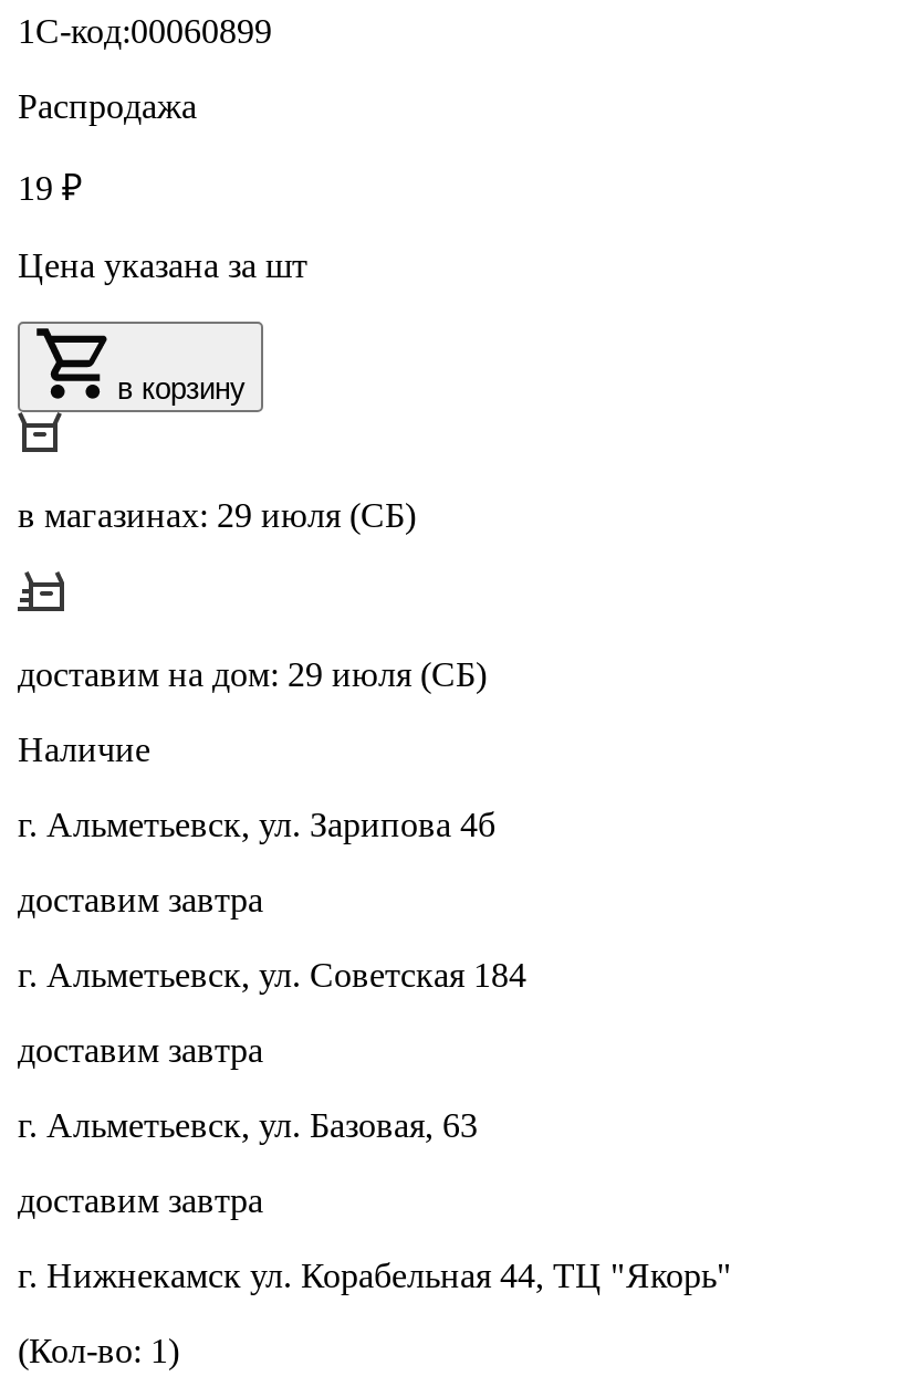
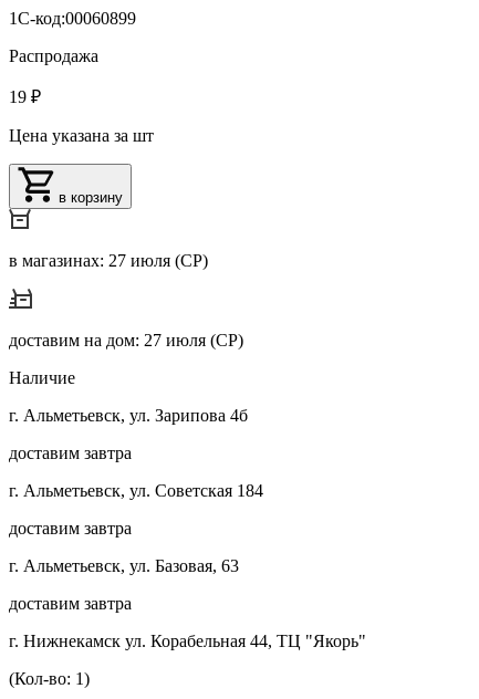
[18,497,416,535] в магазинах: 29 июля (СБ) -> [9,252,208,270] в магазинах: 27 июля (СР)
[18,656,487,694] доставим на дом: 29 июля (СБ) -> [9,331,243,350] доставим на дом: 27 июля (СР)

